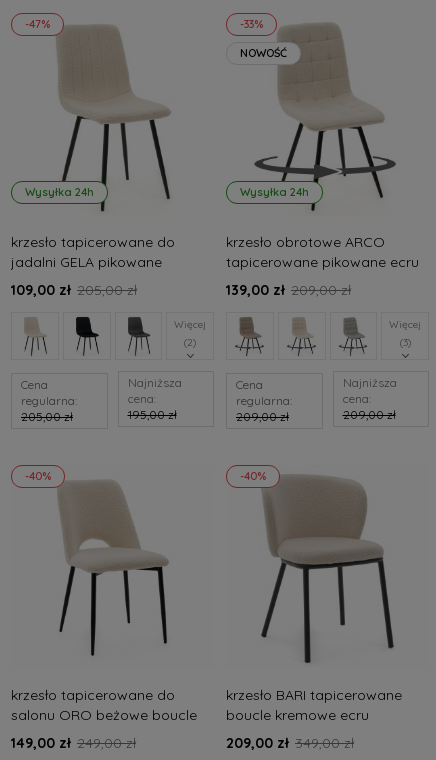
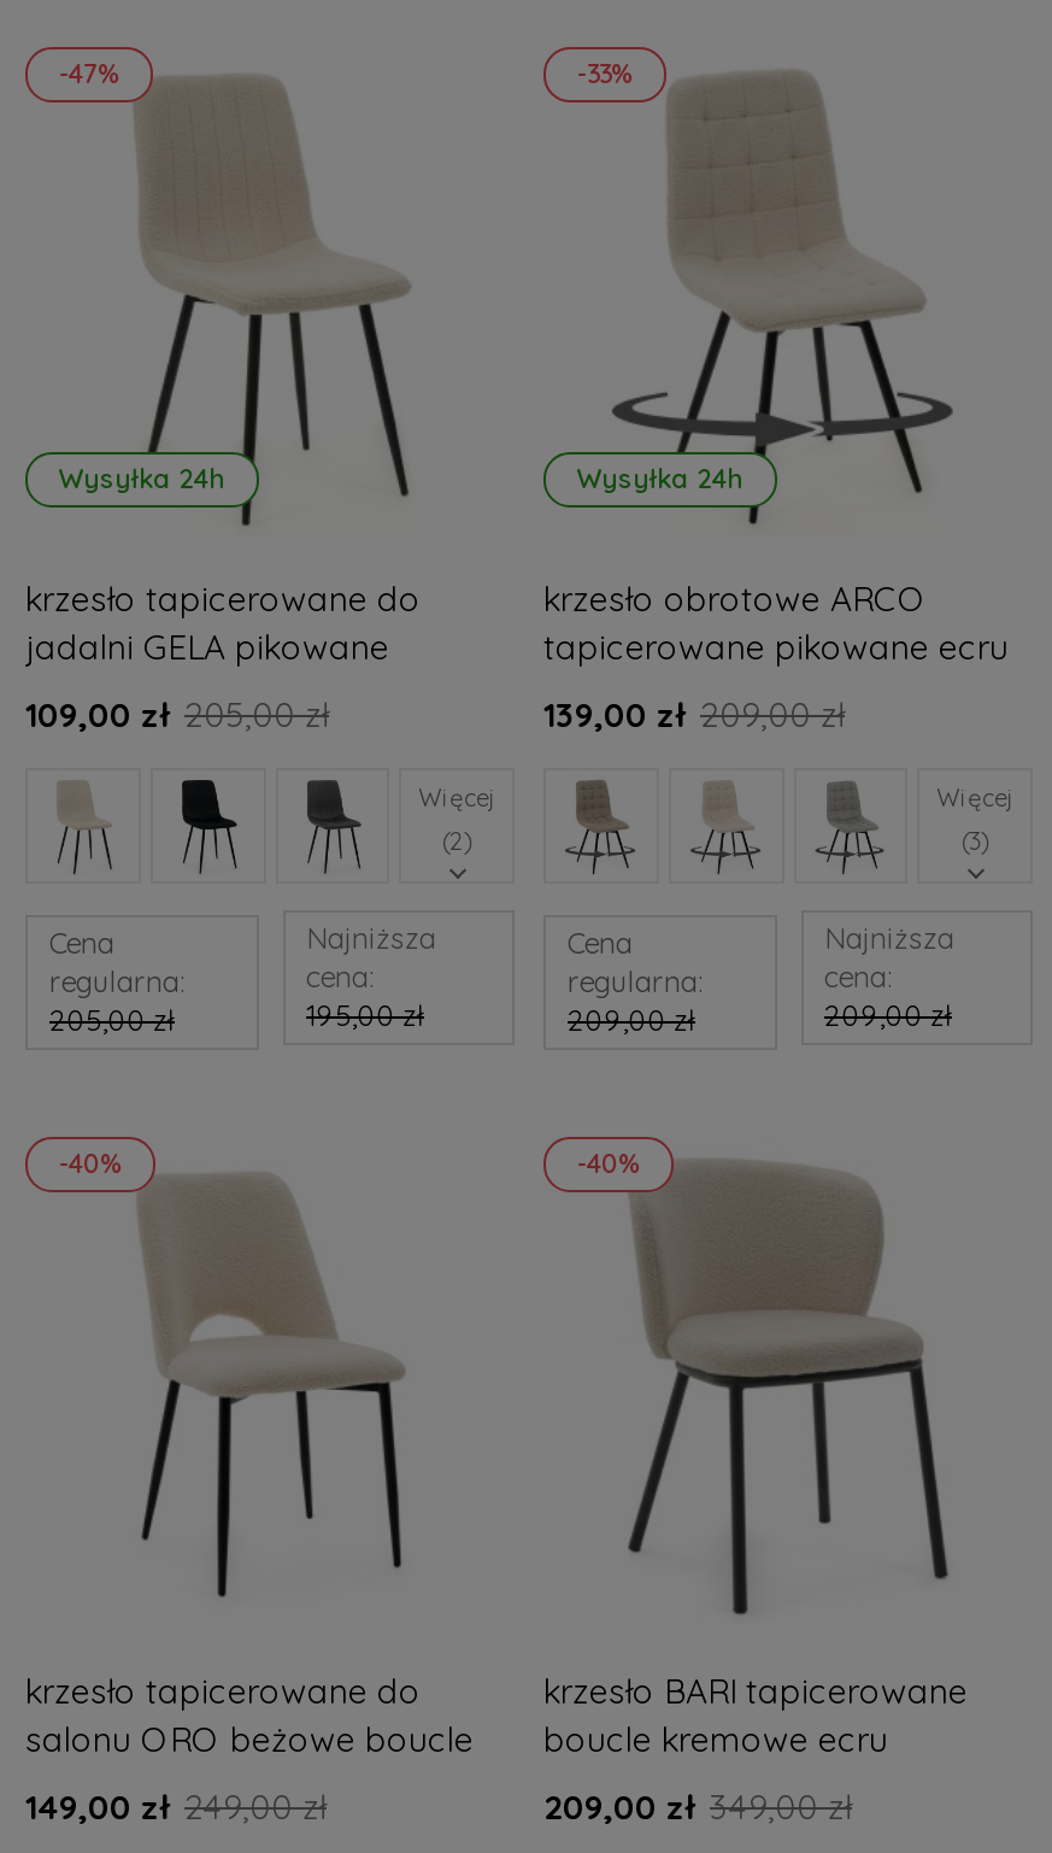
[240,46,287,60] NOWOŚĆ -> none

